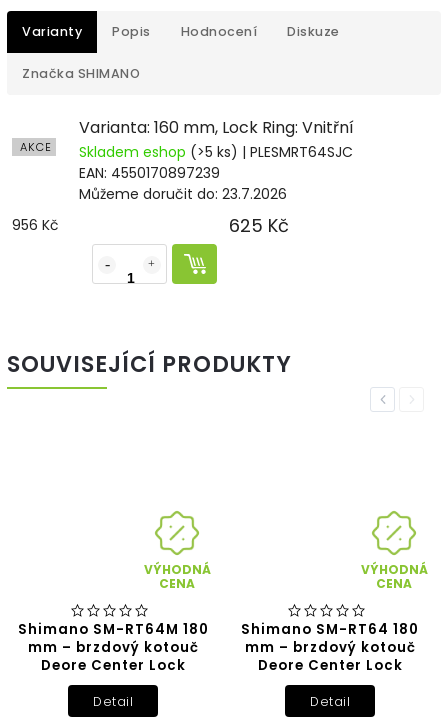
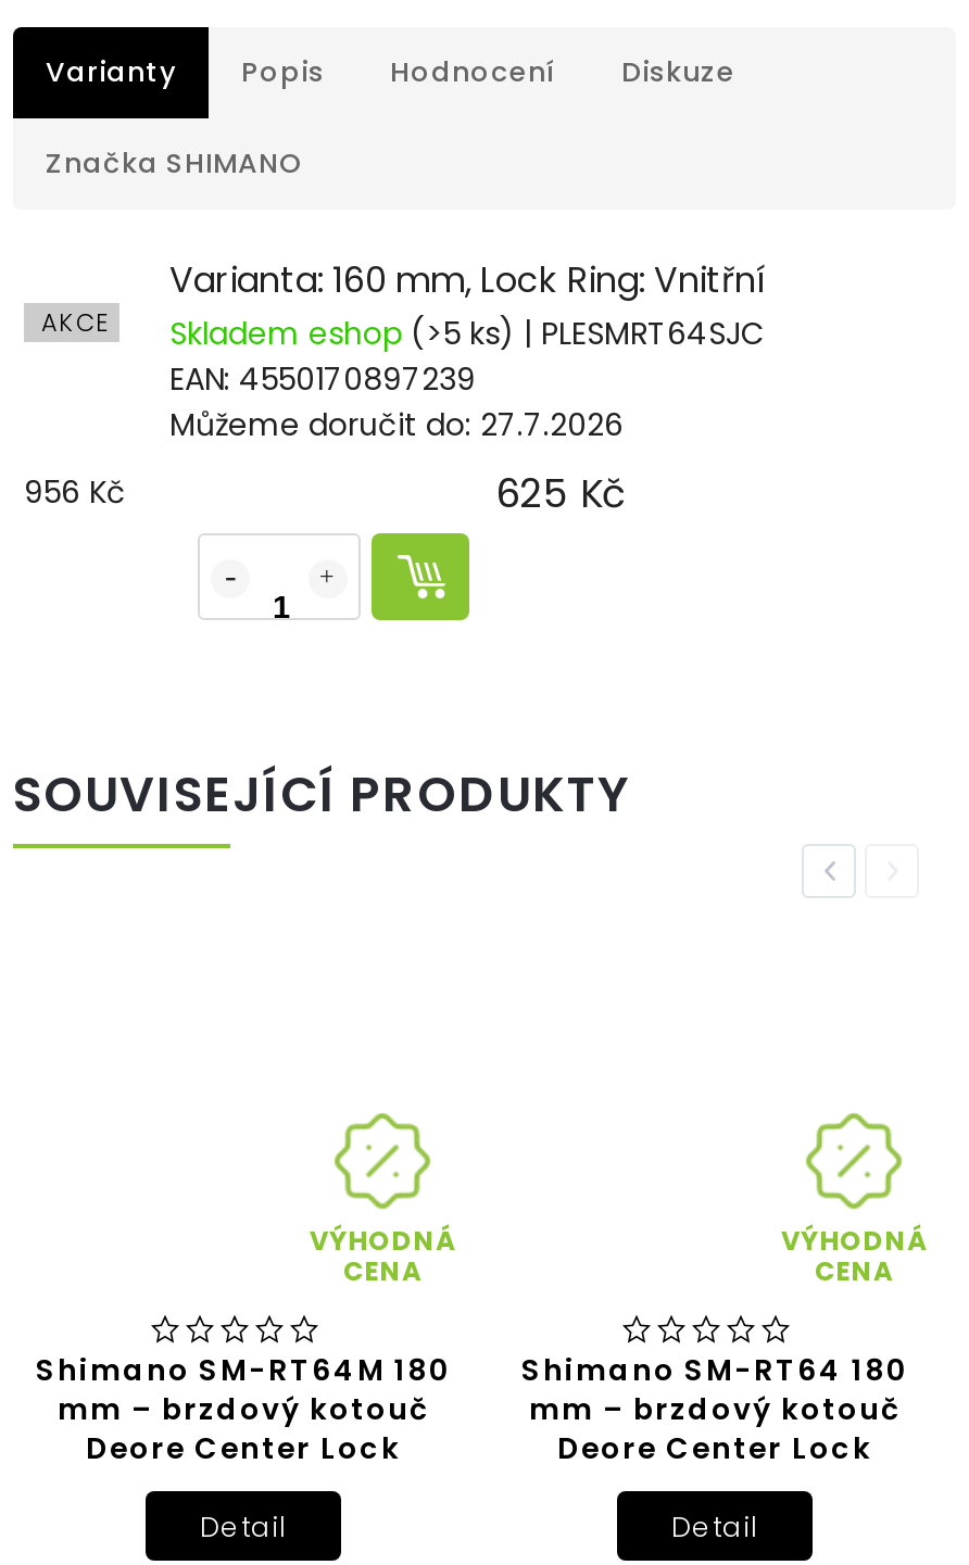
[79,184,287,204] Můžeme doručit do: 23.7.2026 -> [169,403,624,447] Můžeme doručit do: 27.7.2026

